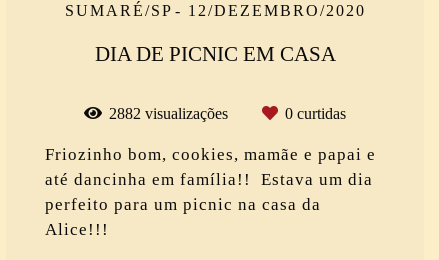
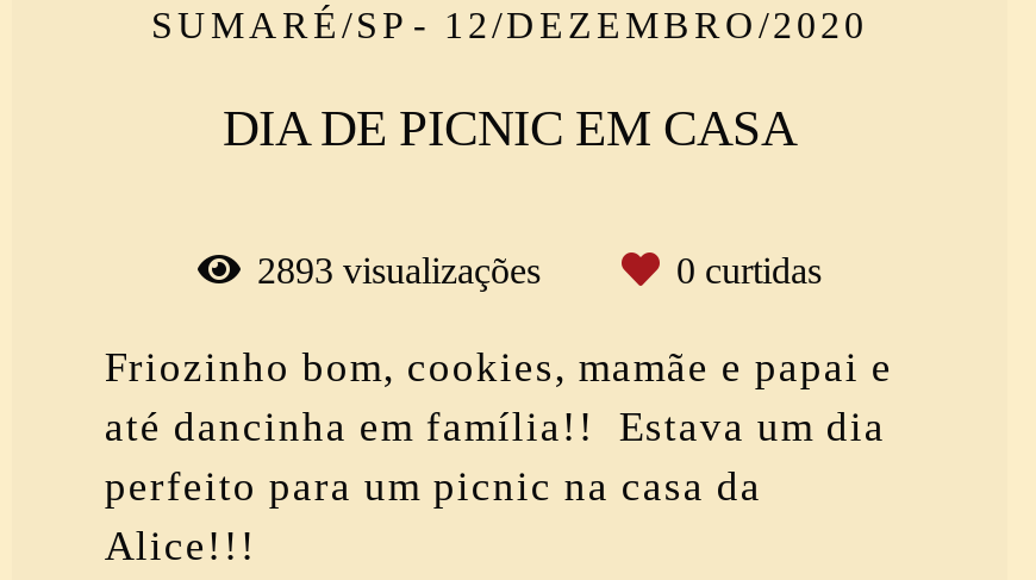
[109,105,232,122] 2882 visualizações -> [257,250,550,290] 2893 visualizações

